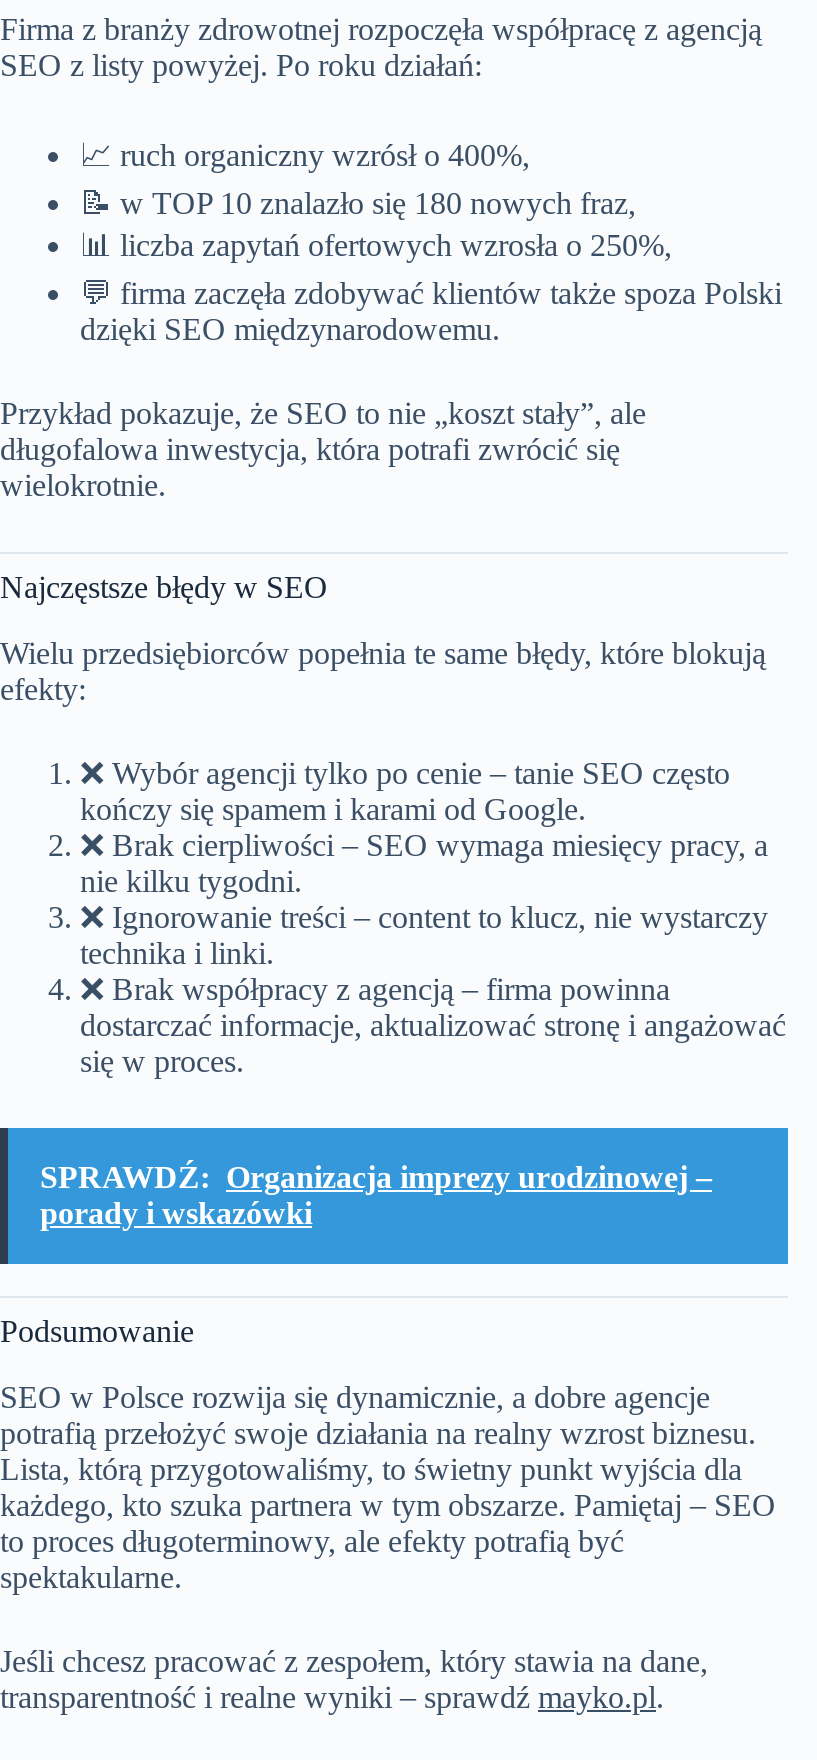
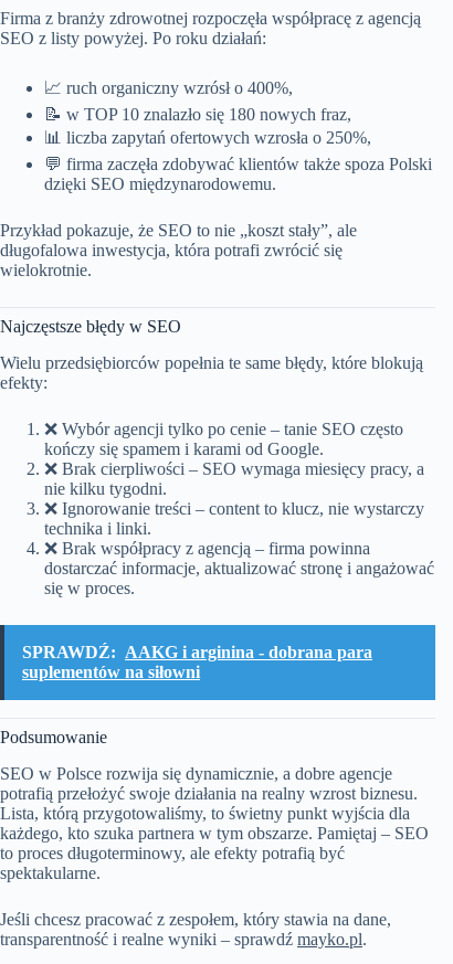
[40,1160,712,1230] SPRAWDŹ: Organizacja imprezy urodzinowej – | porady i wskazówki -> [22,643,372,681] SPRAWDŹ: AAKG i arginina - dobrana para | suplementów na siłowni

